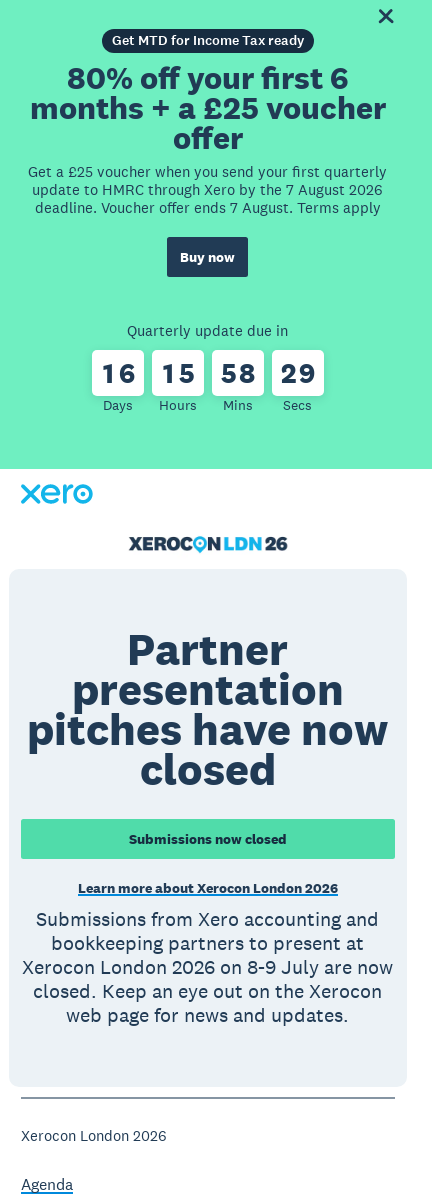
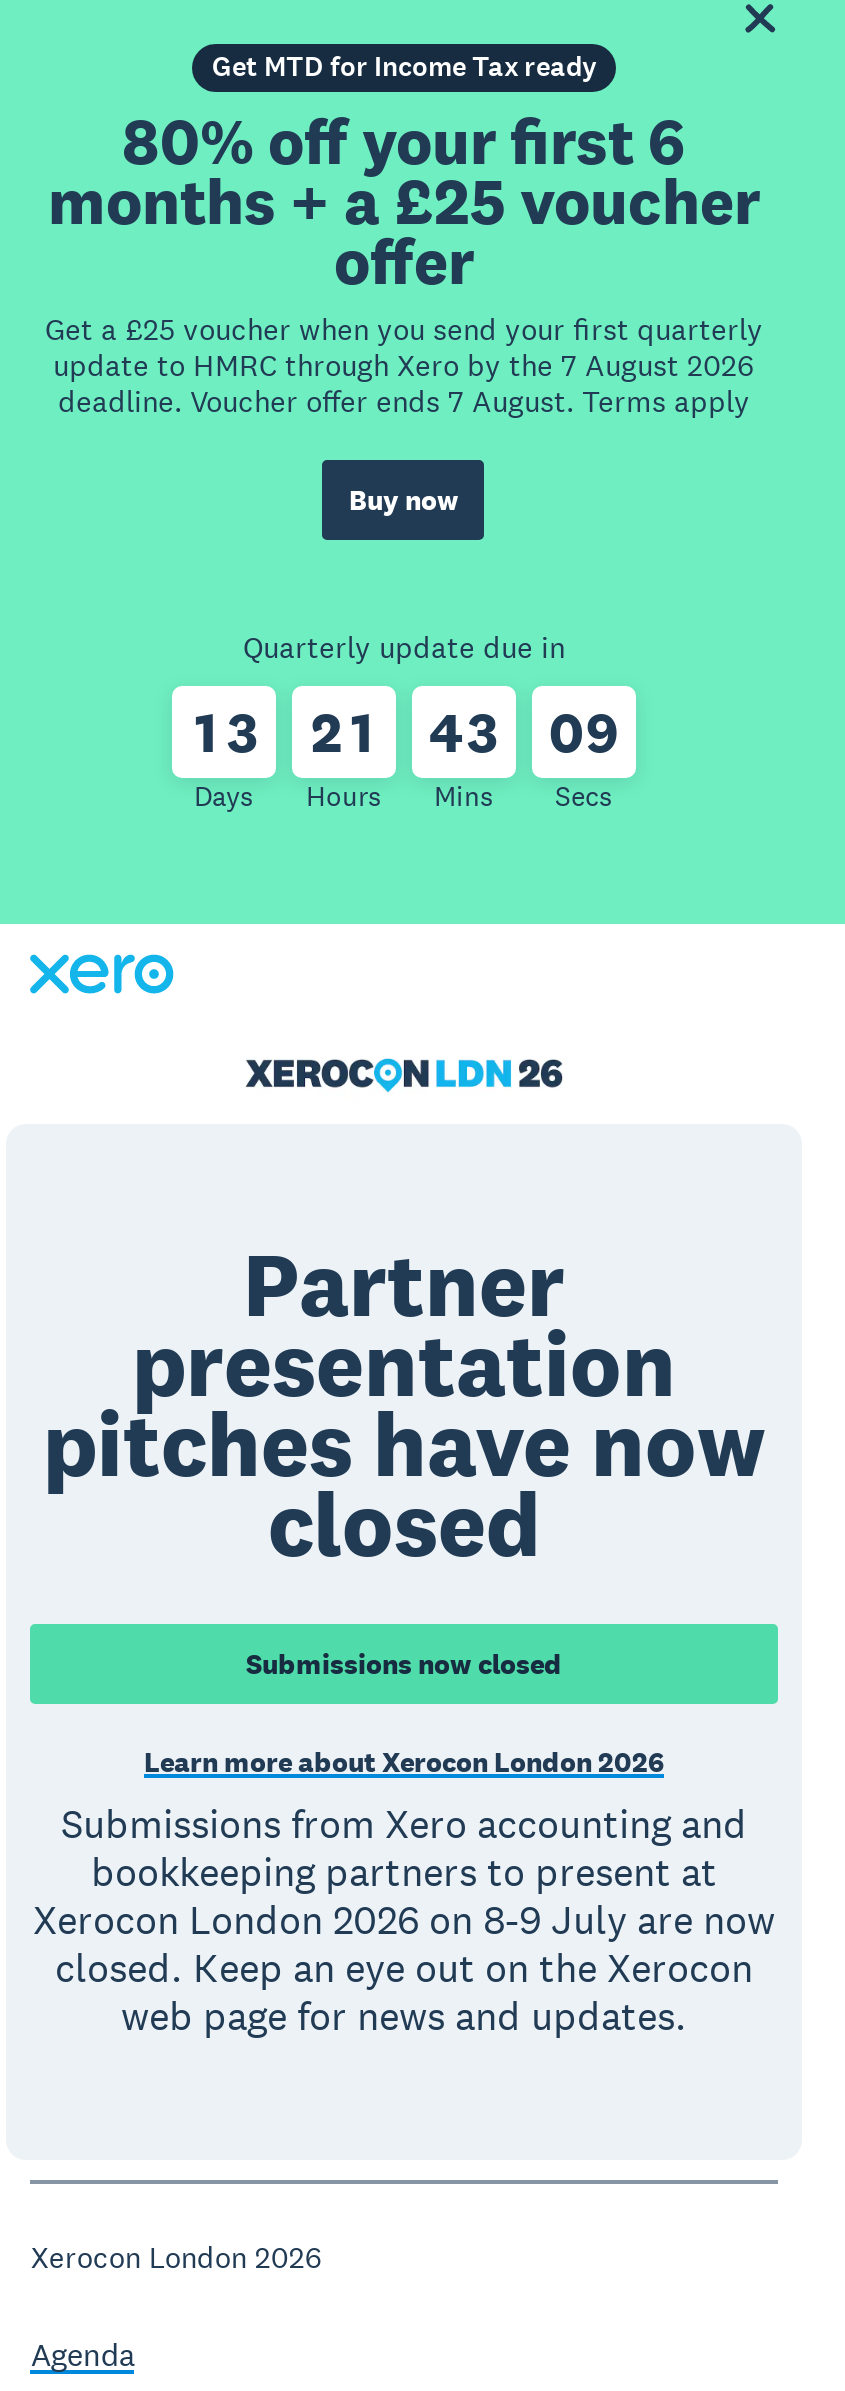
[103,355,135,391] 1 6 -> [195,696,257,768] 1 3
[163,355,195,391] 1 5 -> [311,696,373,768] 2 1
[221,355,255,391] 5 8 -> [429,696,497,768] 4 3
[281,355,315,391] 2 9 -> [549,696,618,768] 0 9

